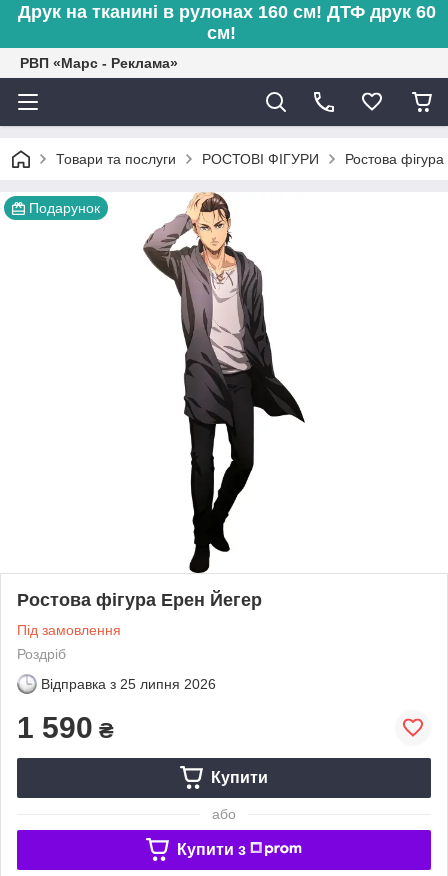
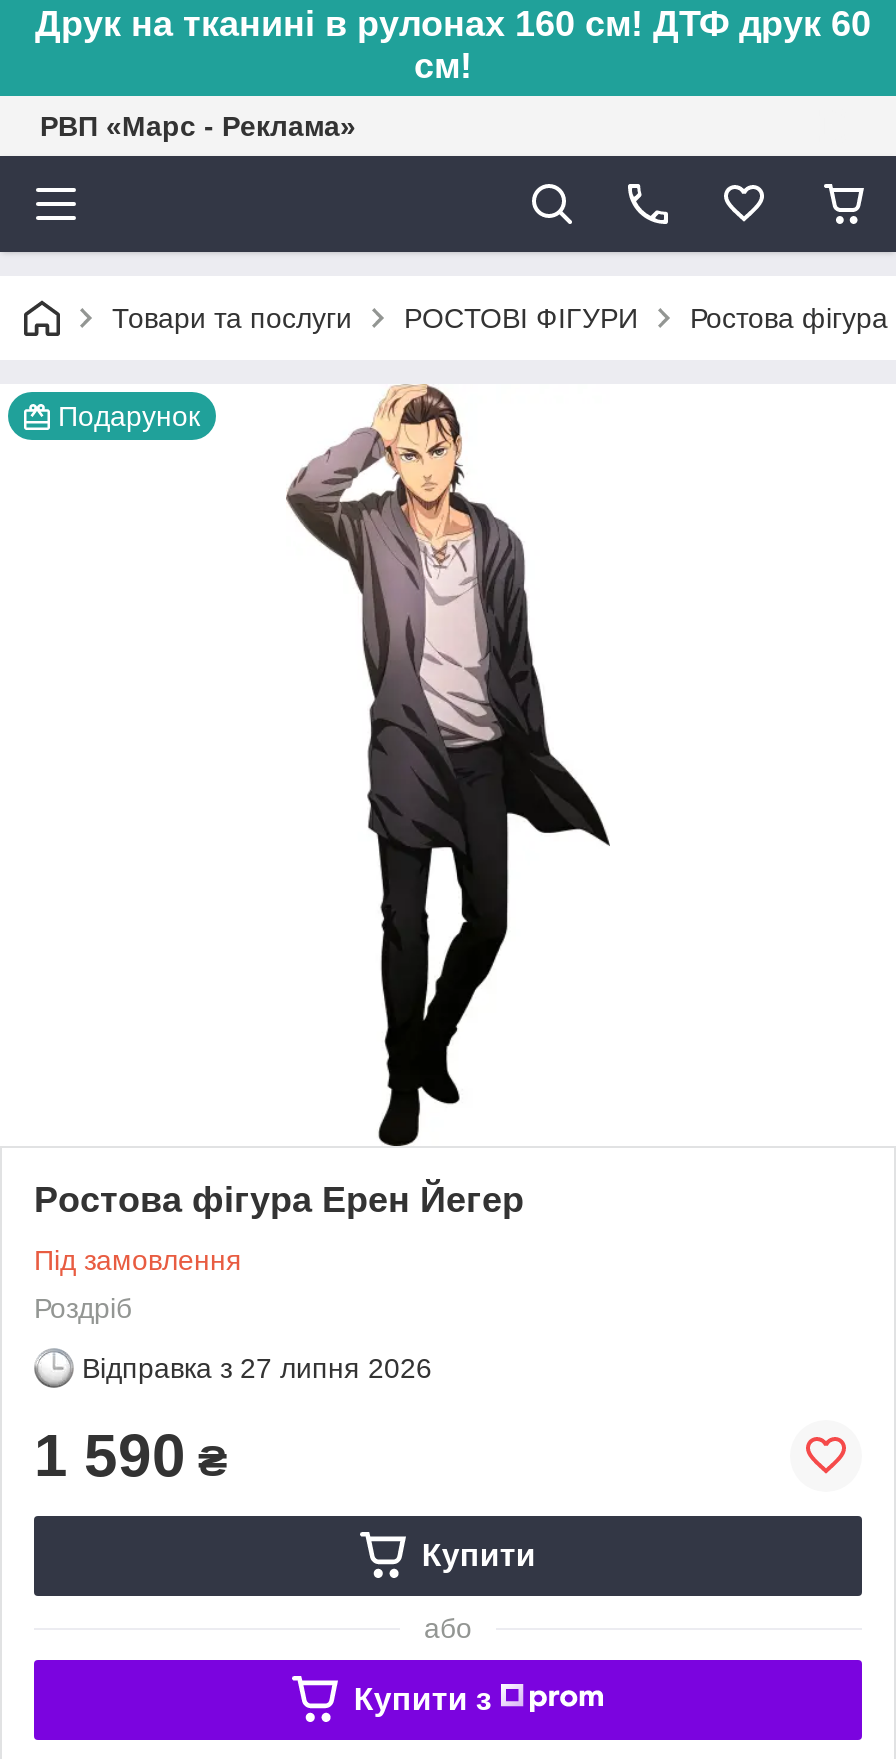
[41,676,216,692] Відправка з 25 липня 2026 -> [82,1352,432,1384] Відправка з 27 липня 2026

